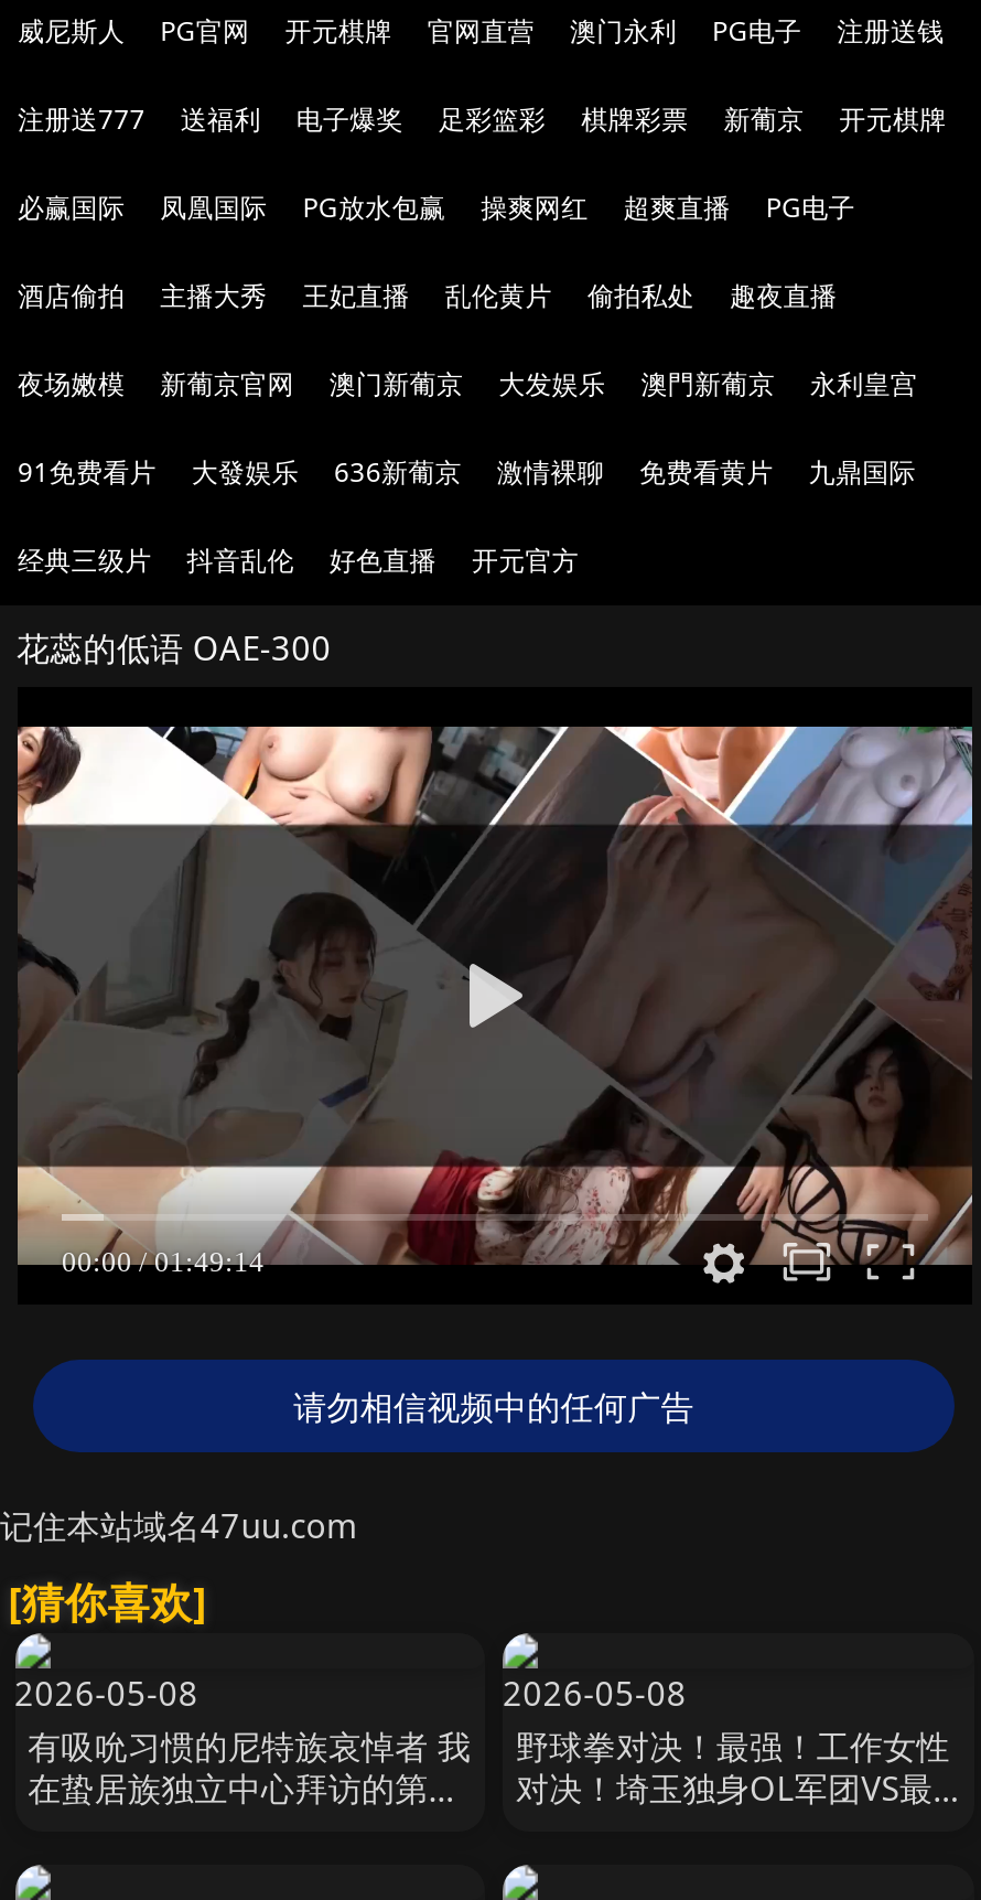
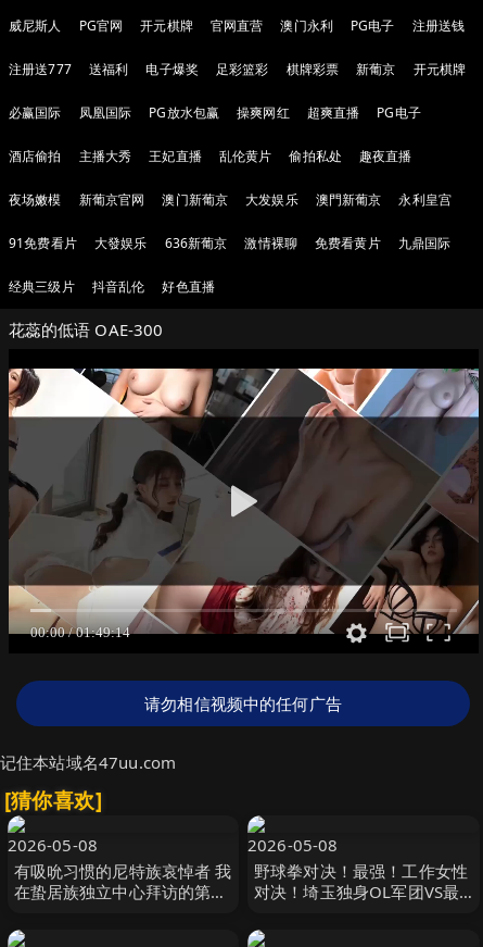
[472,541,579,579] 开元官方 -> none

